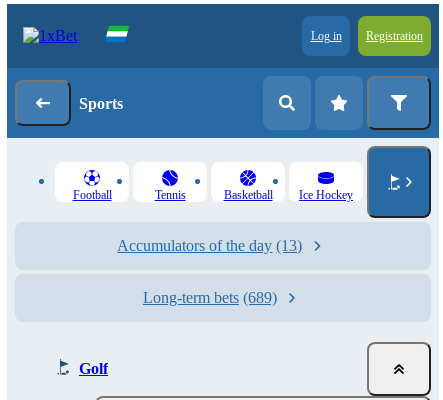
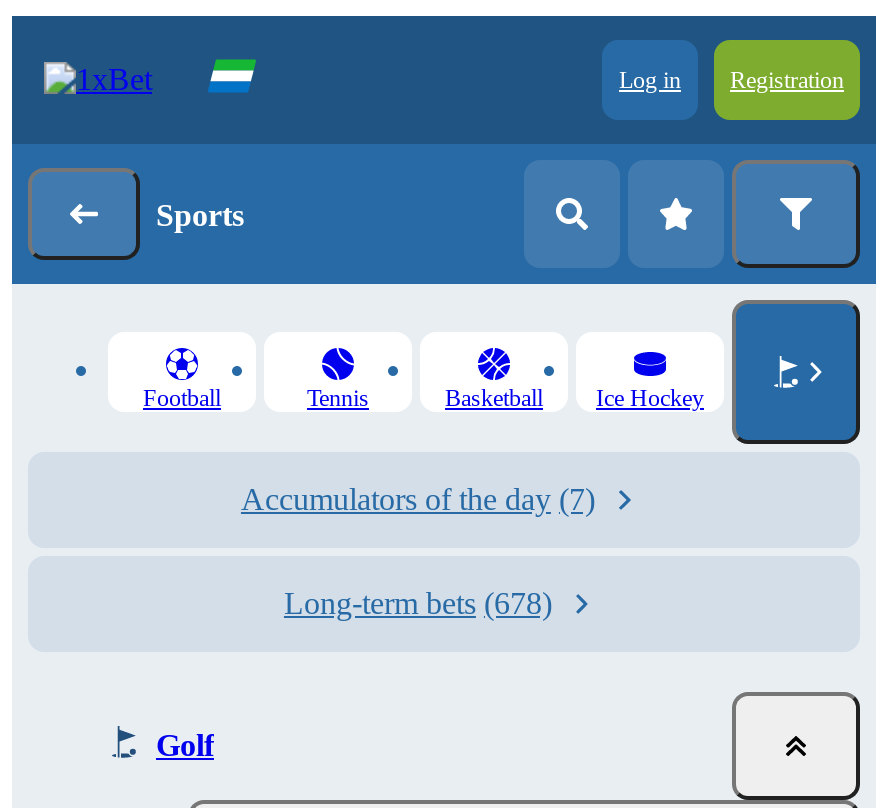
[117,237,302,254] Accumulators of the day (13) -> [241,482,595,516] Accumulators of the day (7)
[143,289,277,306] Long-term bets (689) -> [284,586,552,620] Long-term bets (678)

